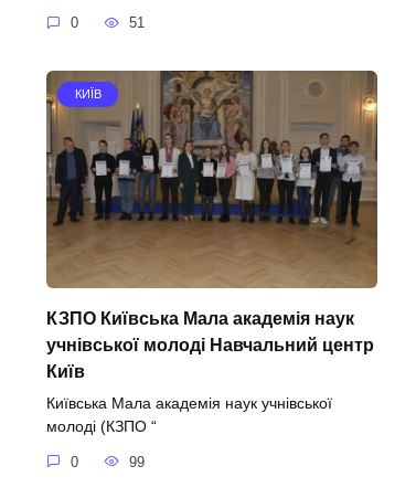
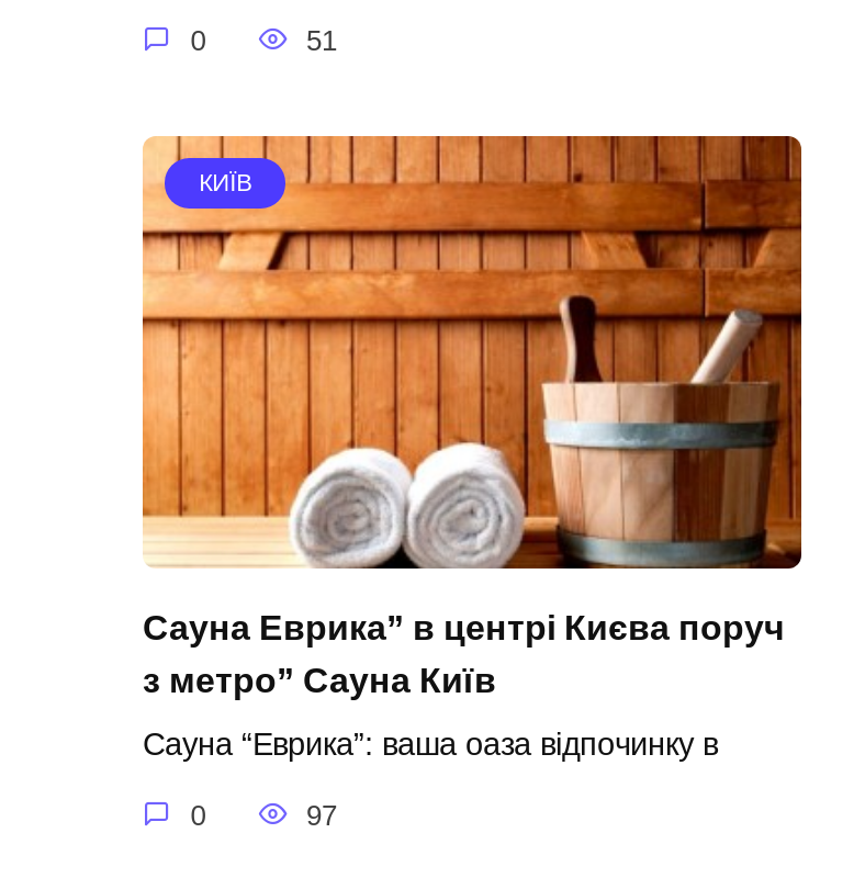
[45,70,378,381] [image] | КЗПО Київська Мала академія наук | учнівської молоді Навчальний центр | Київ -> [141,134,801,700] [image] | Сауна Еврика” в центрі Києва поруч | з метро” Сауна Київ
[46,395,332,436] Київська Мала академія наук учнівської | молоді (КЗПО “ -> [143,727,718,763] Сауна “Еврика”: ваша оаза відпочинку в
[129,454,144,470] 99 -> [306,799,337,832] 97

